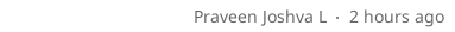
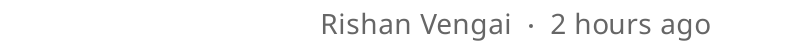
[193,8,326,28] Praveen Joshva L -> [320,10,512,44] Rishan Vengai

